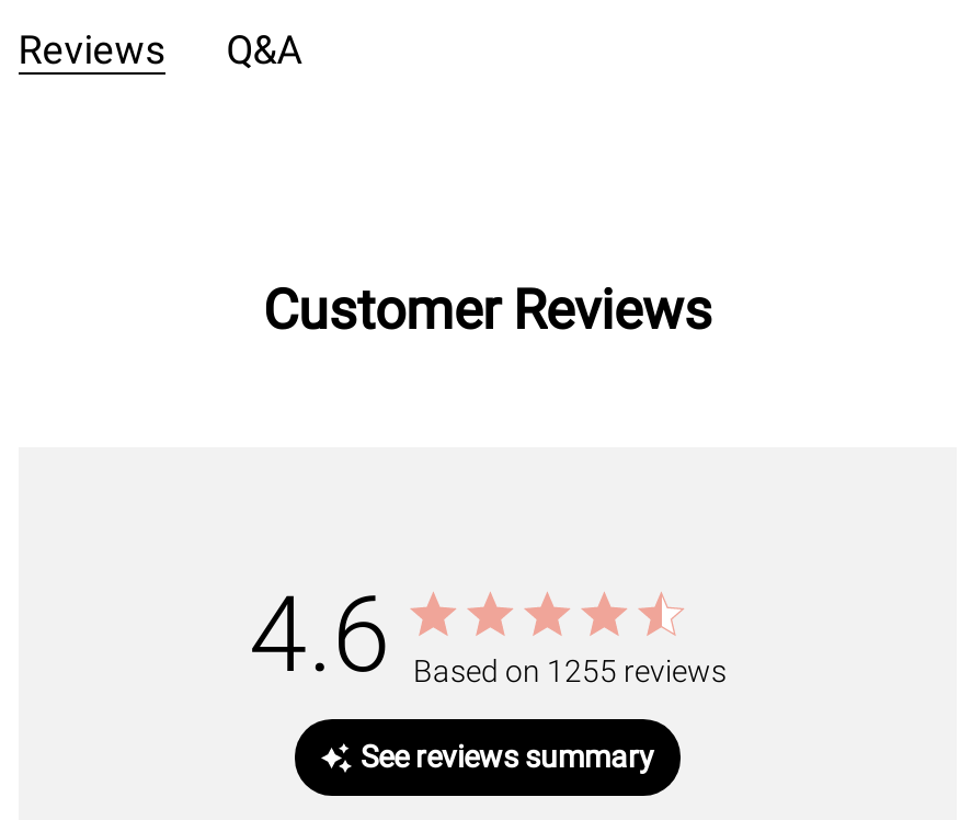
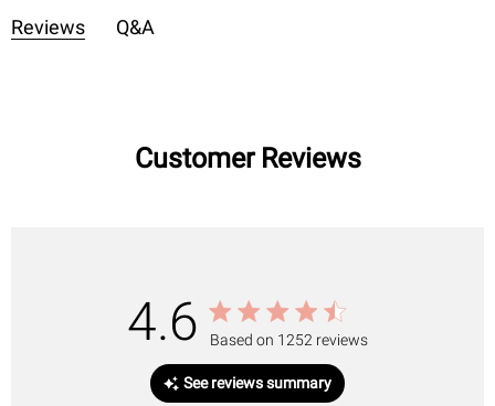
[413,655,727,690] Based on 1255 reviews -> [210,331,368,349] Based on 1252 reviews

